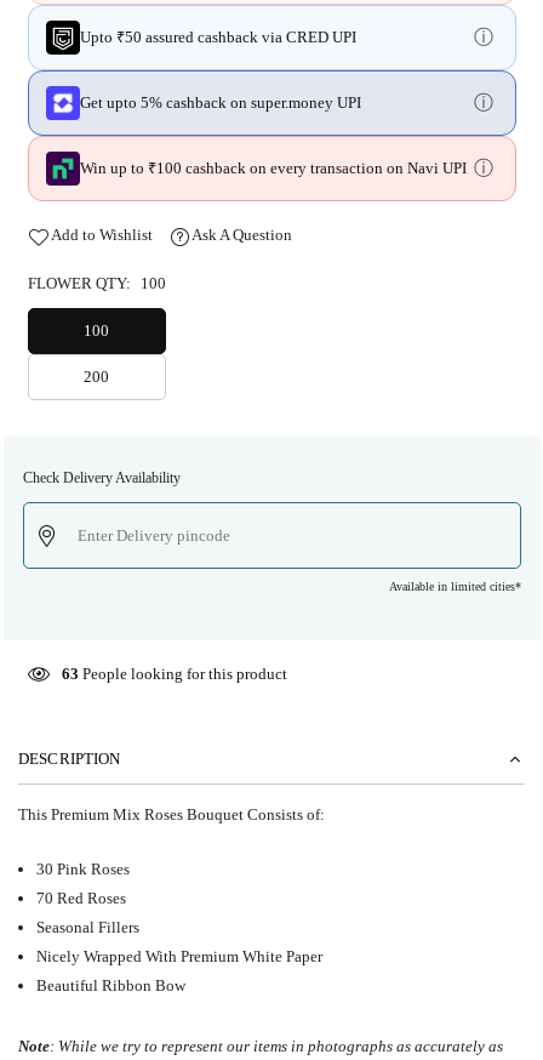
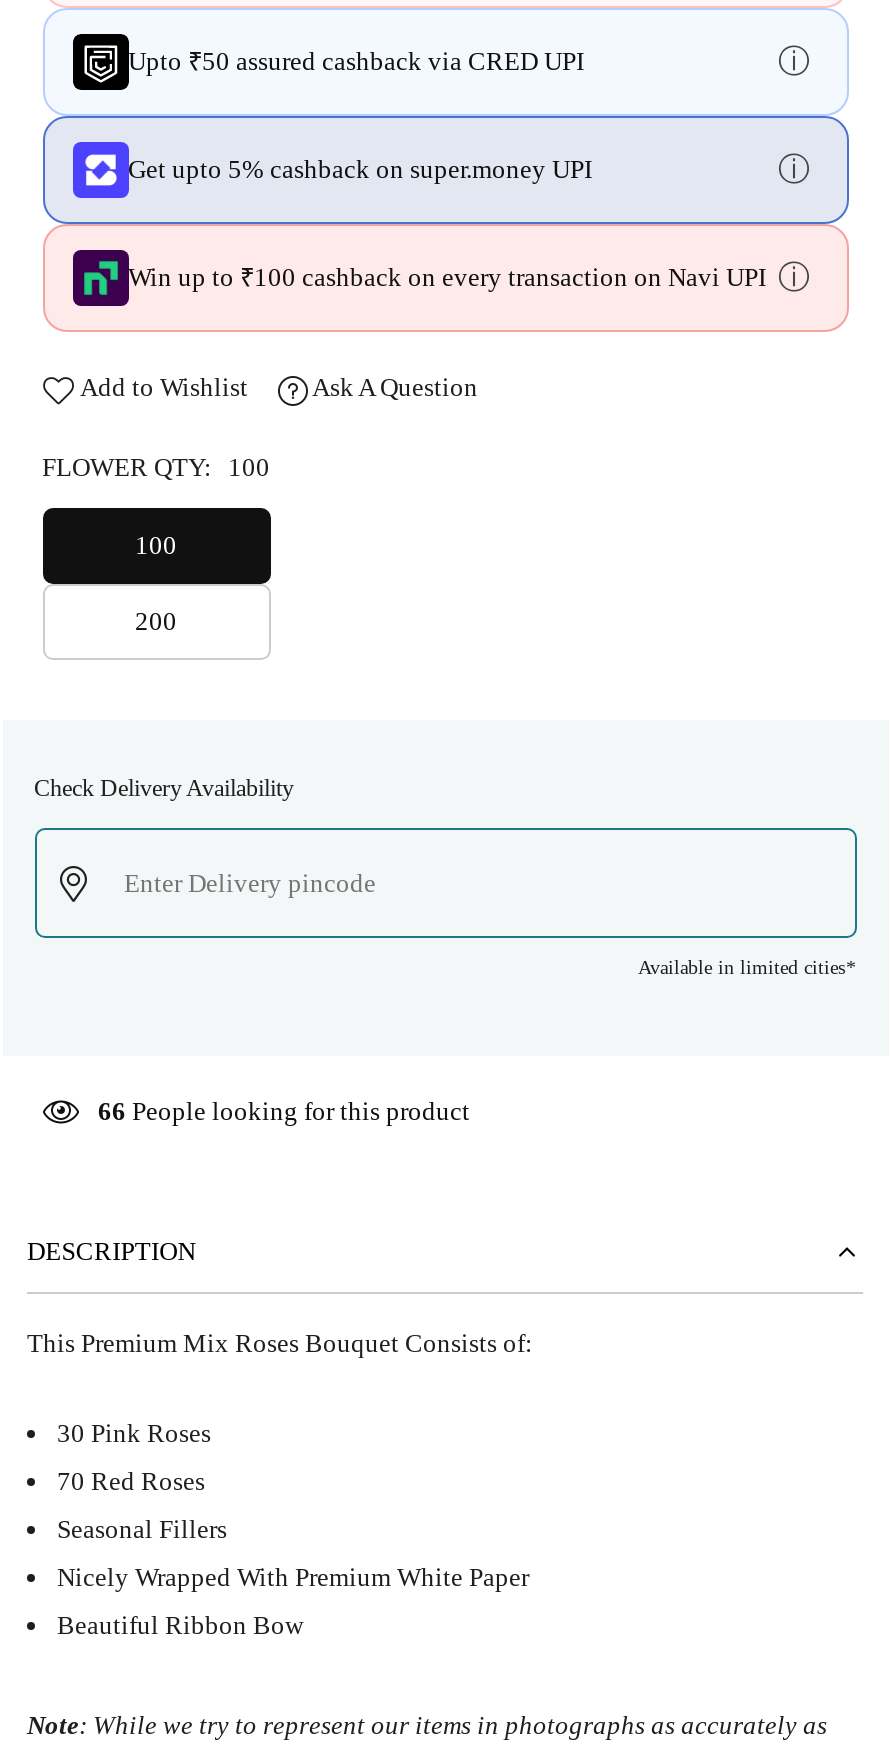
[61,665,287,683] 63 People looking for this product -> [98,1096,470,1126] 66 People looking for this product

